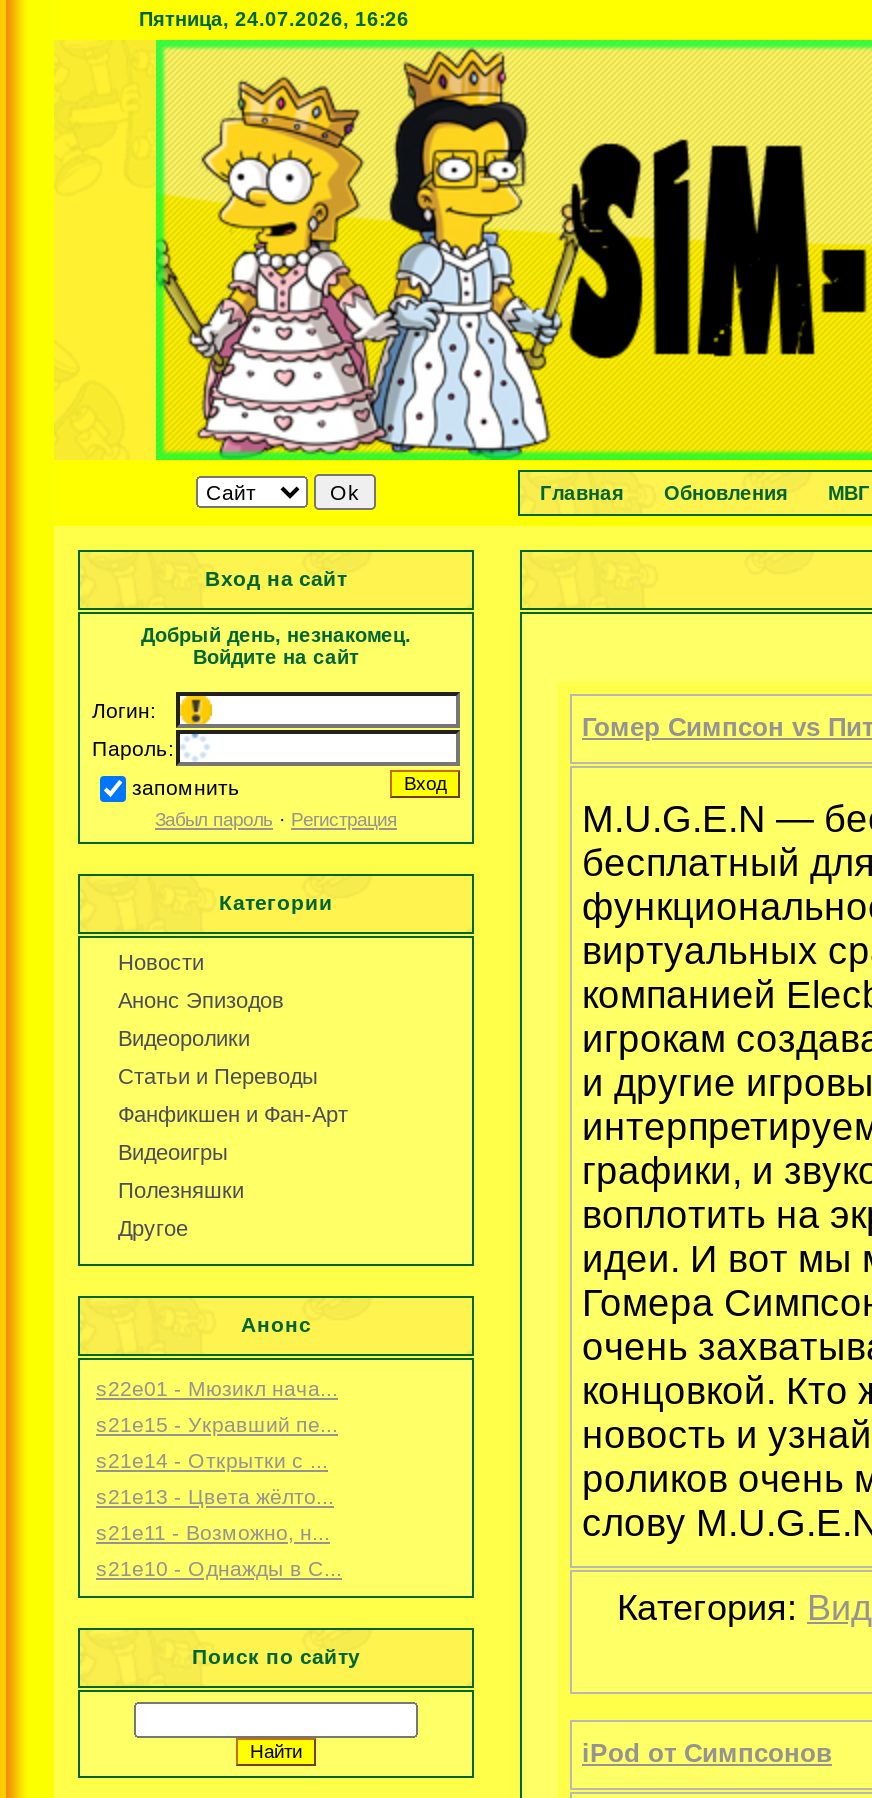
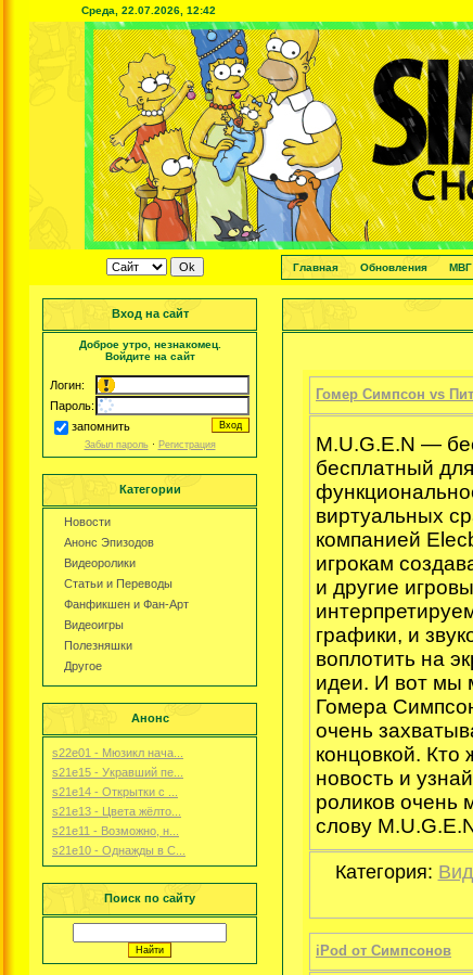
[139,8,409,30] Пятница, 24.07.2026, 16:26 -> [81,4,216,16] Среда, 22.07.2026, 12:42
[156,38,866,462] [image] -> [85,21,470,251] [image]
[141,624,411,646] Добрый день, незнакомец. -> [79,338,221,350] Доброе утро, незнакомец.

